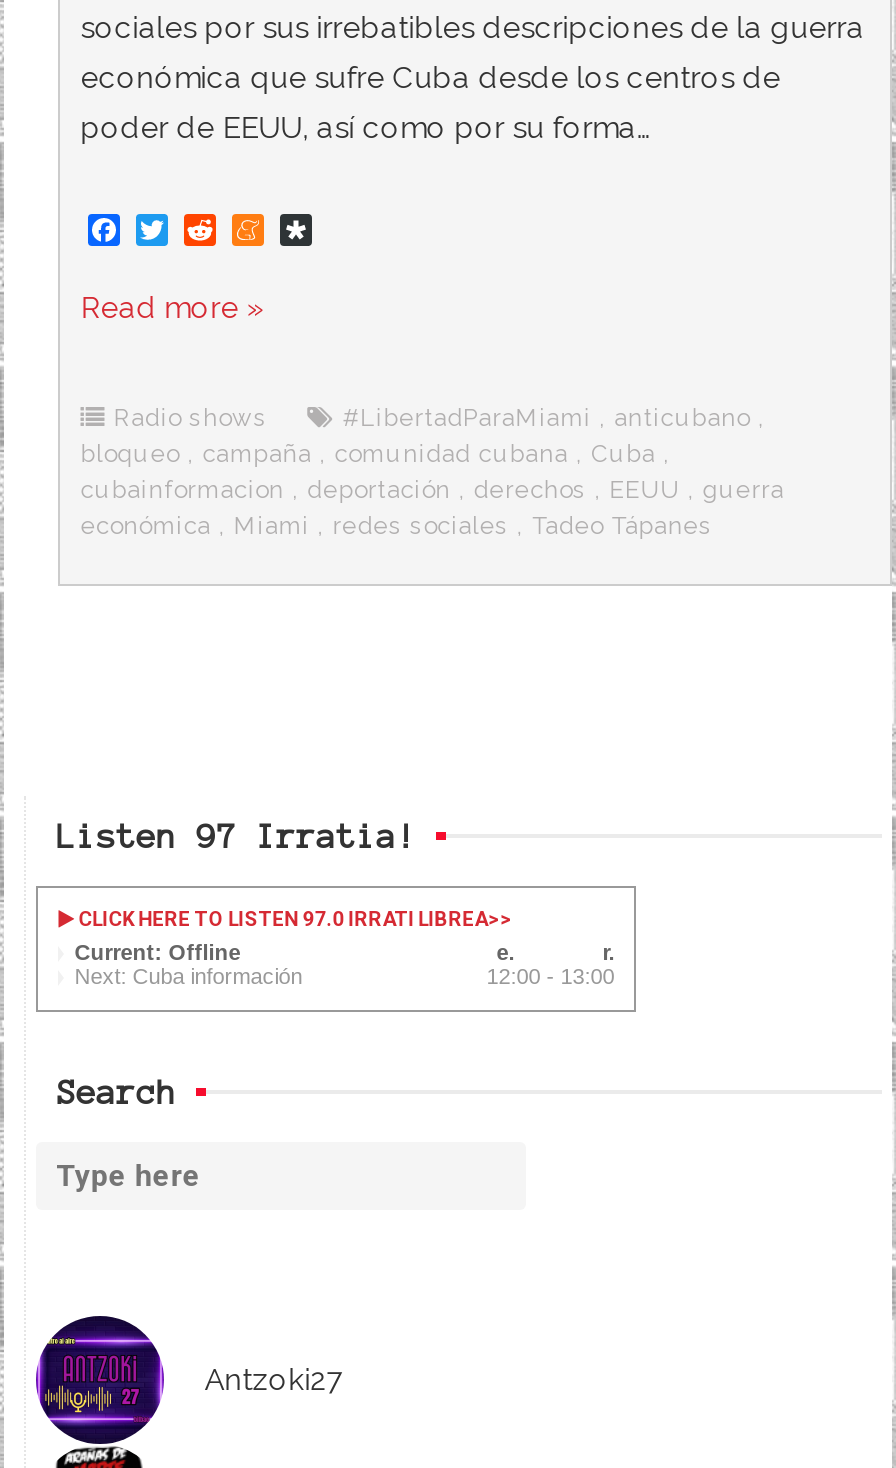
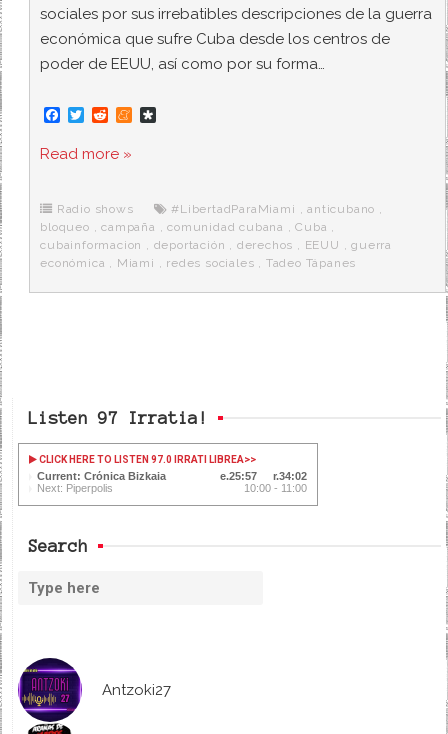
[74,940,614,988] Current: Offline | Next: Cuba información | 12:00 - 13:00 -> [37,470,307,494] Current: Crónica Bizkaia | 25:57 | 34:02 | Next: Piperpolis | 10:00 - 11:00

